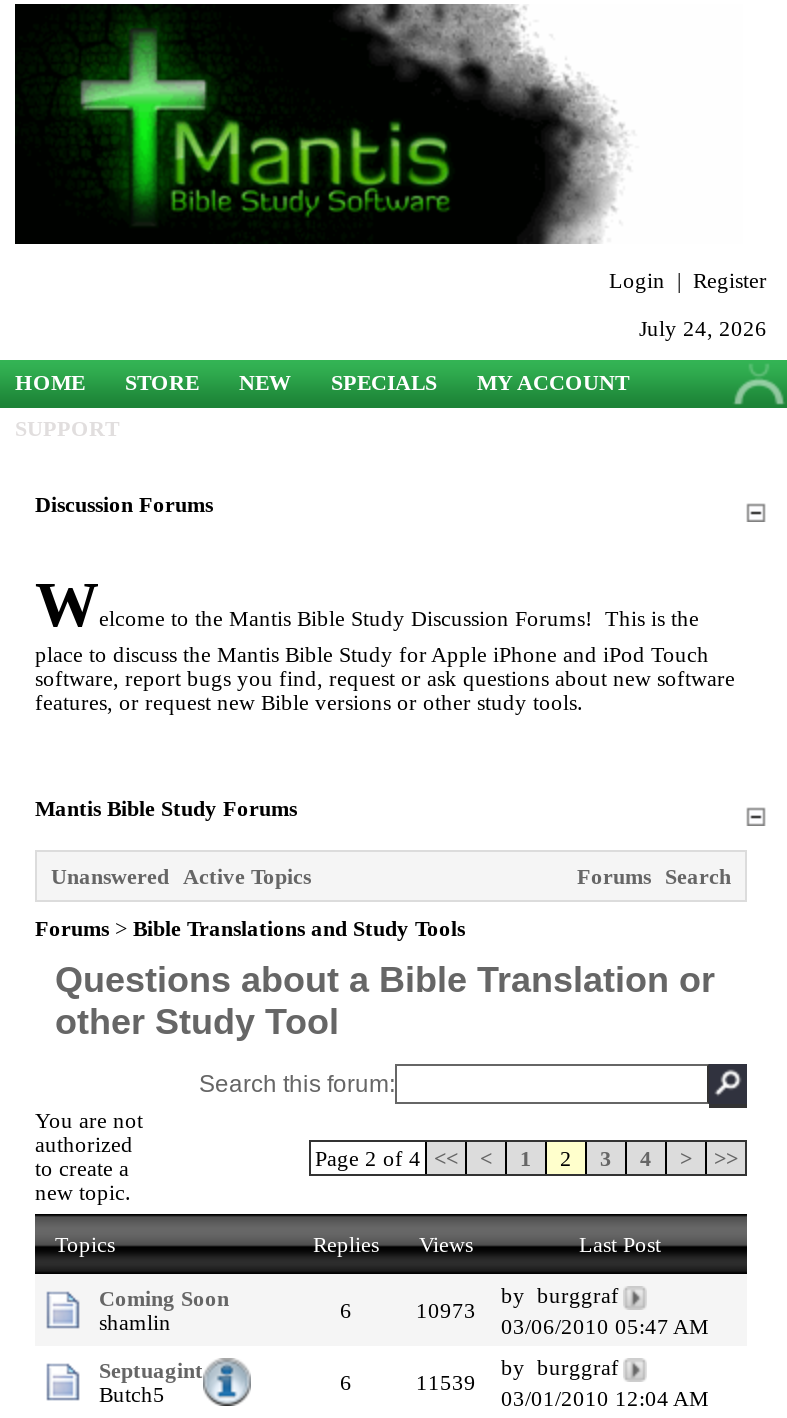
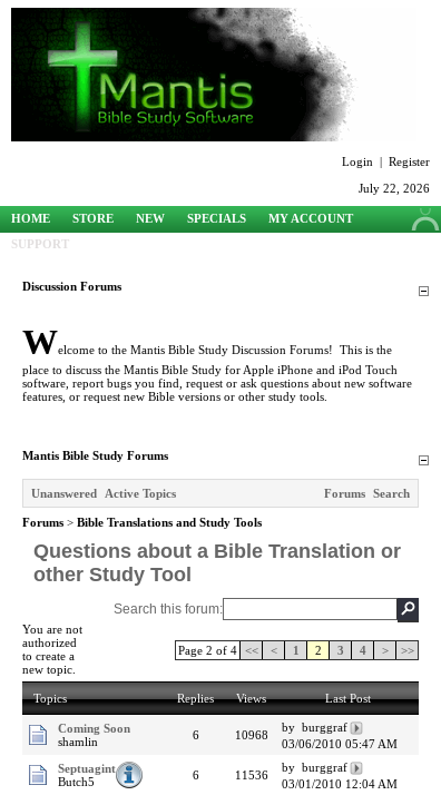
[639,316,767,340] July 24, 2026 -> [359,181,430,195] July 22, 2026
[416,1298,476,1322] 10973 -> [234,728,268,742] 10968
[416,1370,476,1394] 11539 -> [234,768,268,782] 11536

